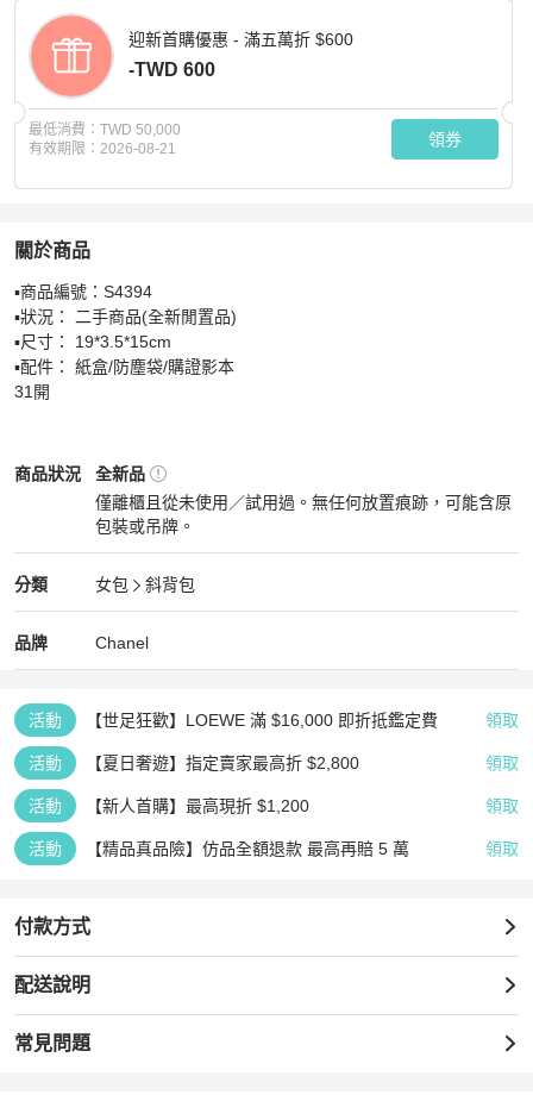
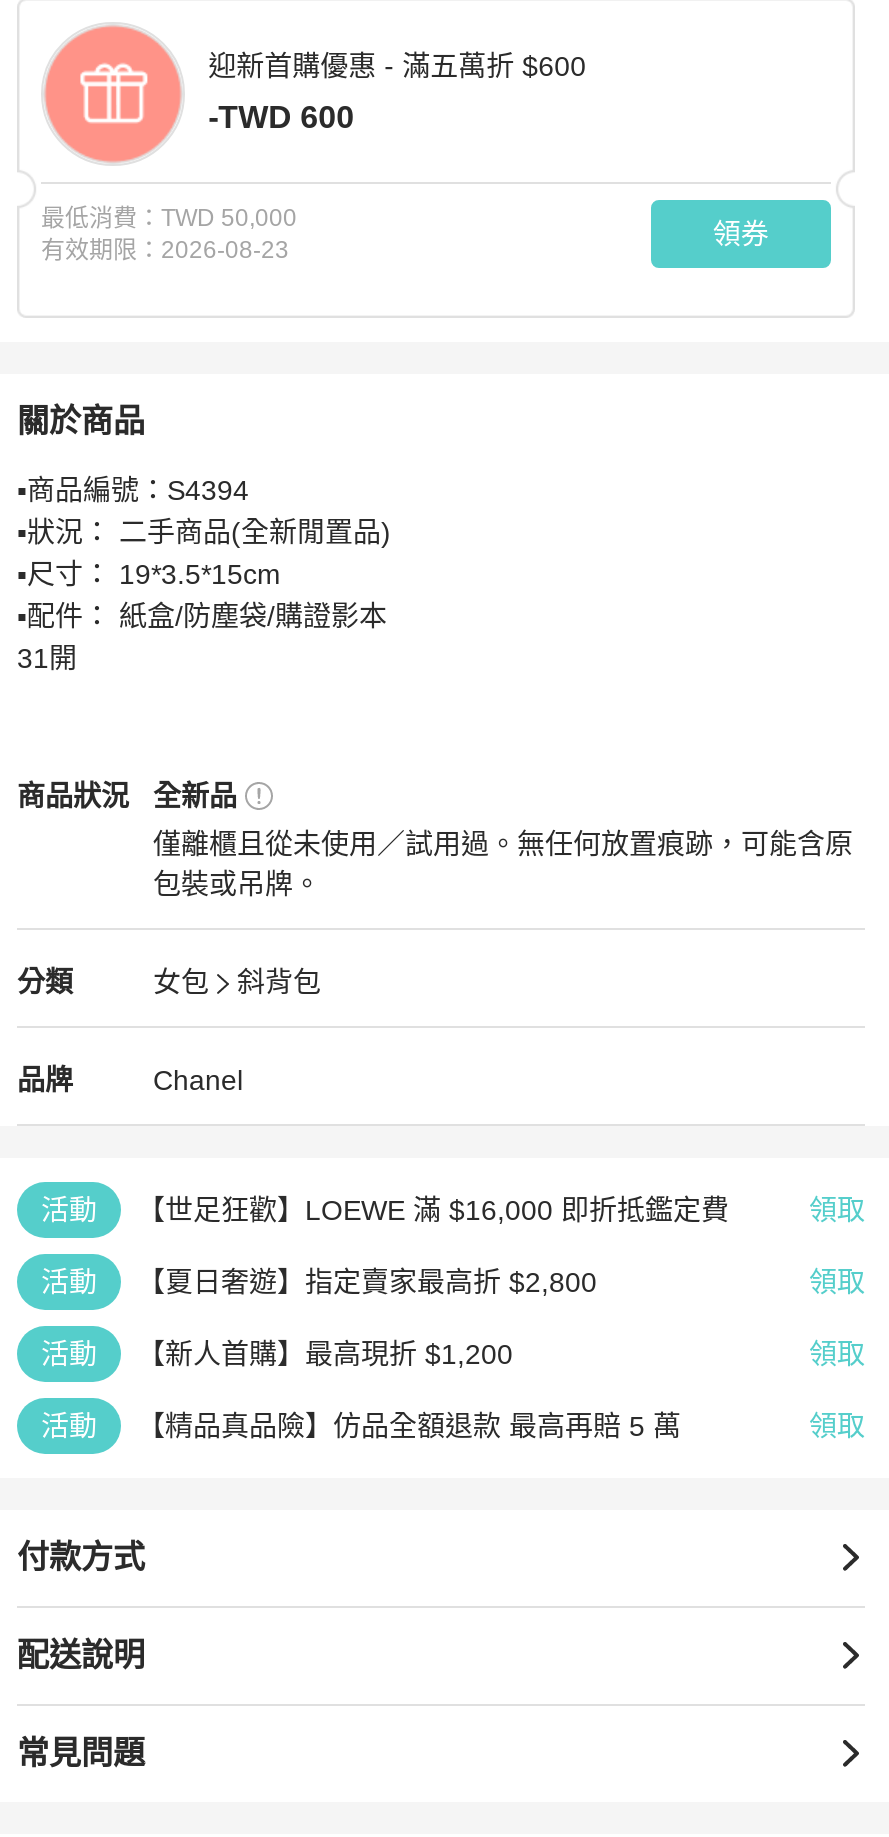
[29,140,176,157] 有效期限：2026-08-21 -> [41,235,289,263] 有效期限：2026-08-23

